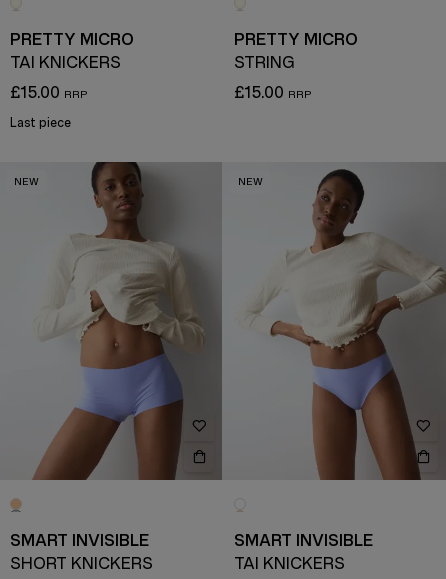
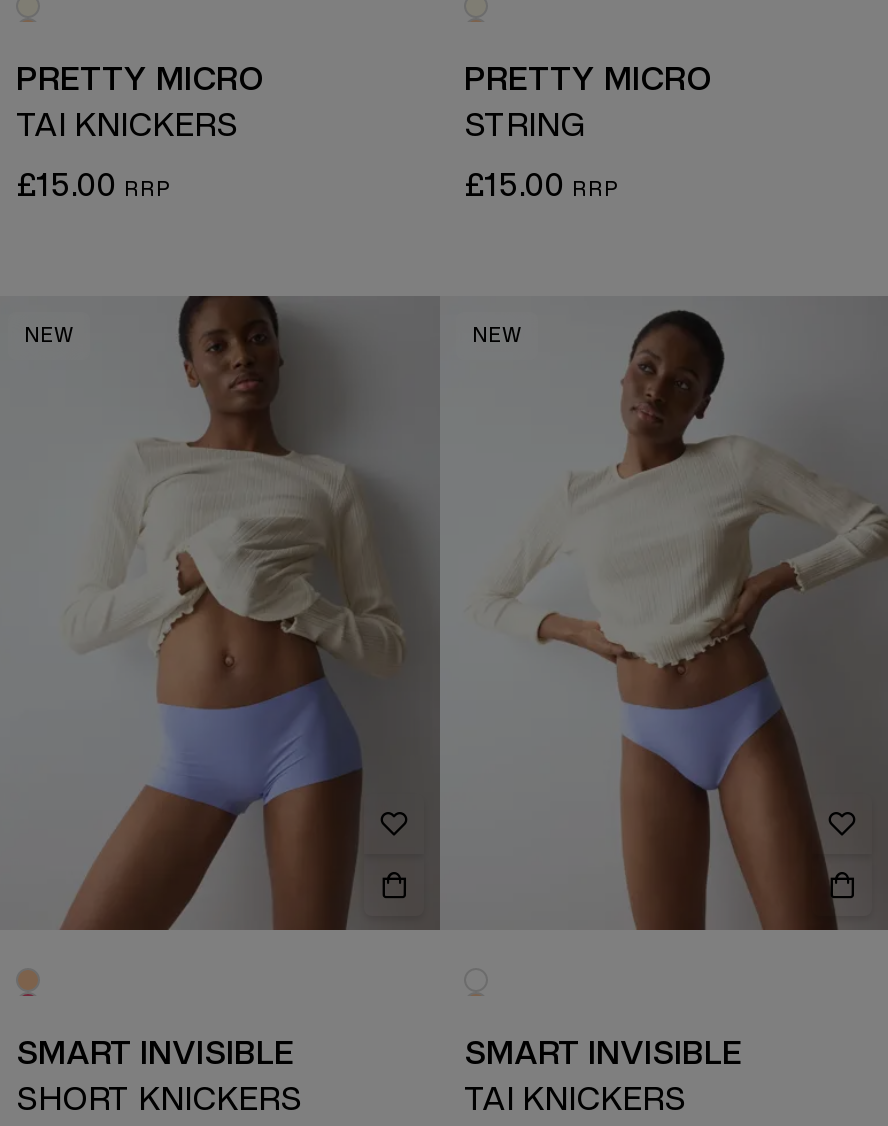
[10,116,71,130] Last piece -> none

